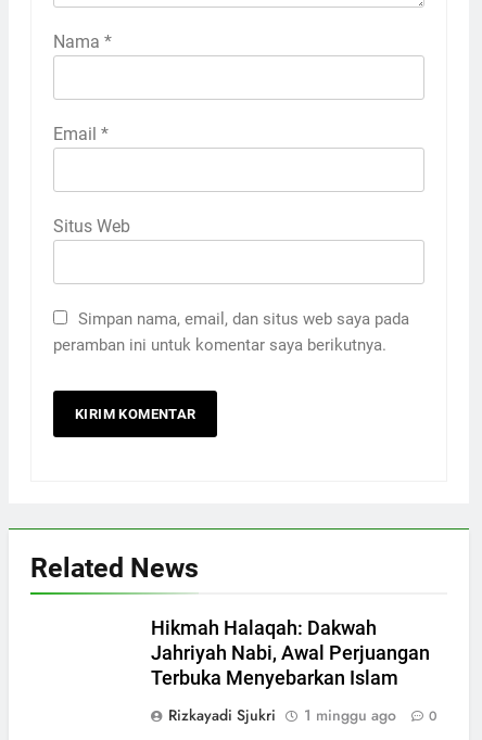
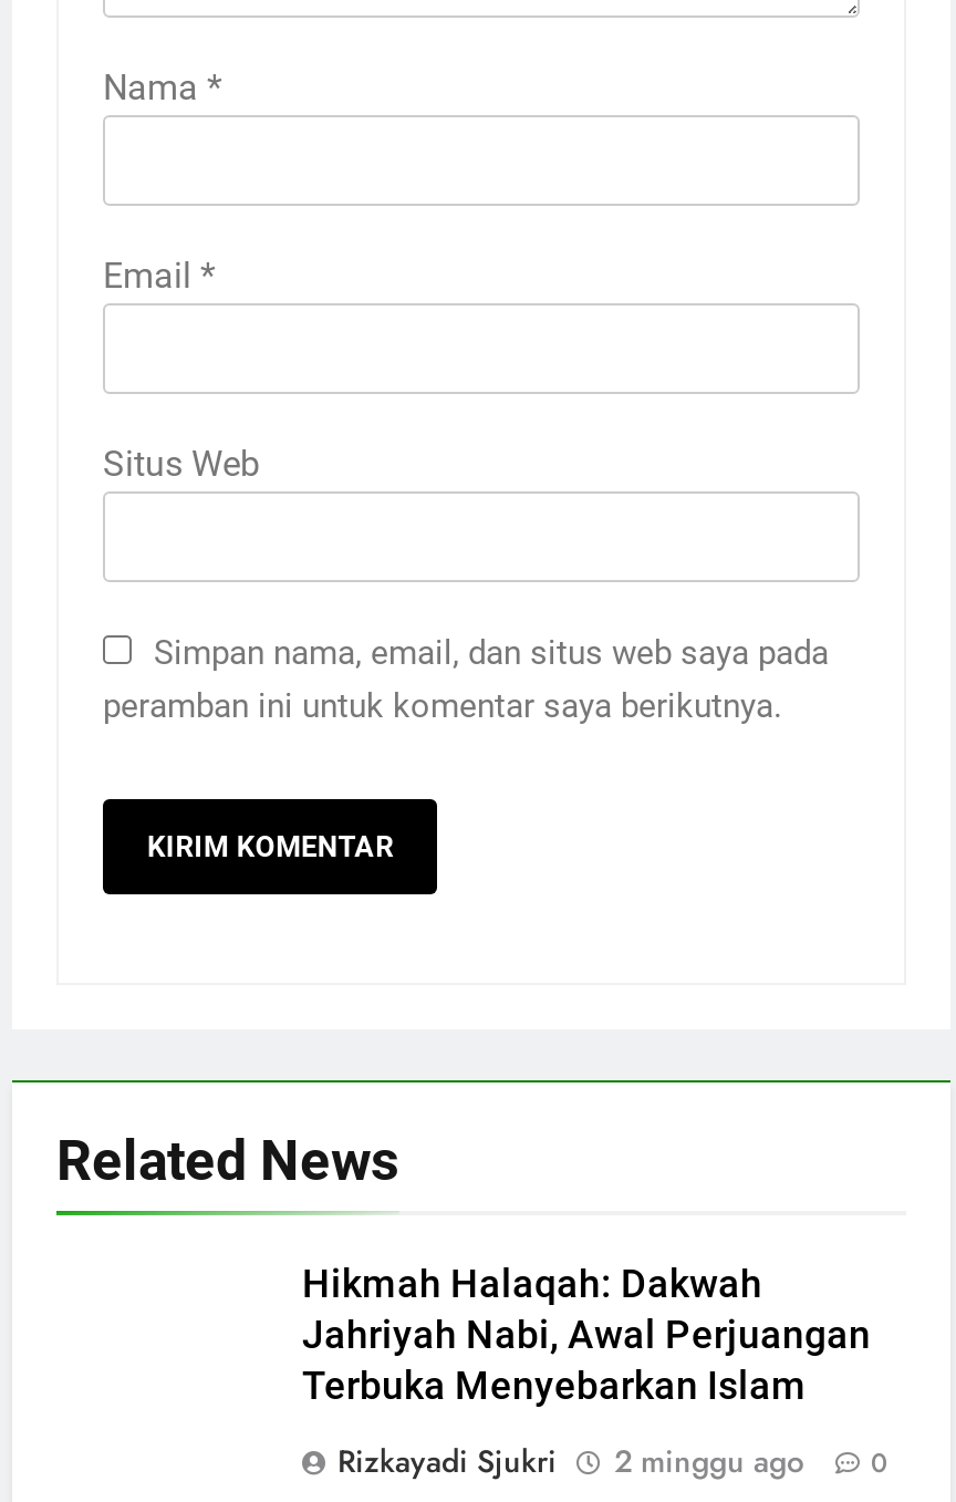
[168,704,437,726] Rizkayadi Sjukri 1 minggu ago 0 -> [337,1439,889,1483] Rizkayadi Sjukri 2 minggu ago 0

